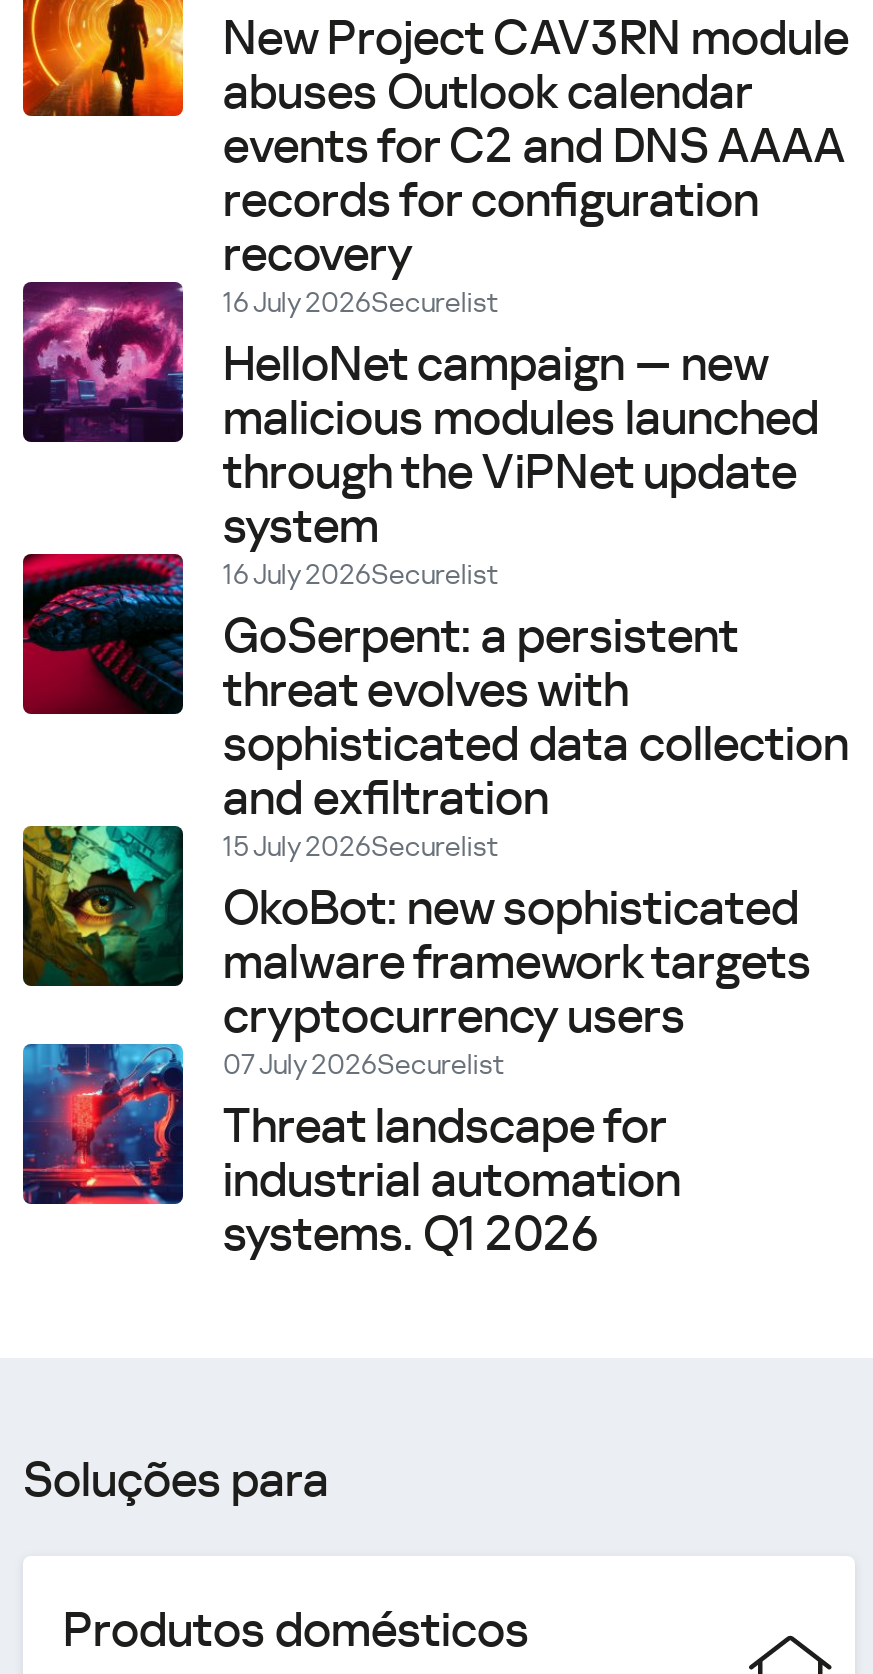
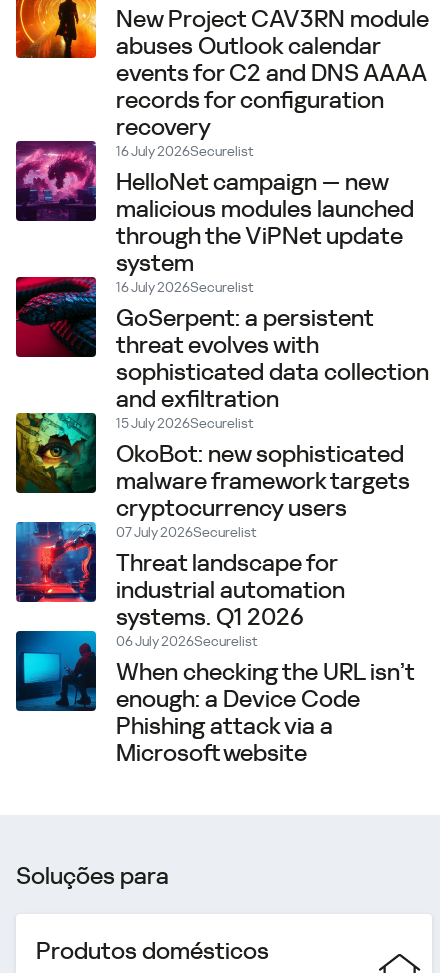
none -> [15,630,414,767] [image] | 06 July 2026Securelist | When checking the URL isn’t | enough: a Device Code | Phishing attack via a | Microsoft website

